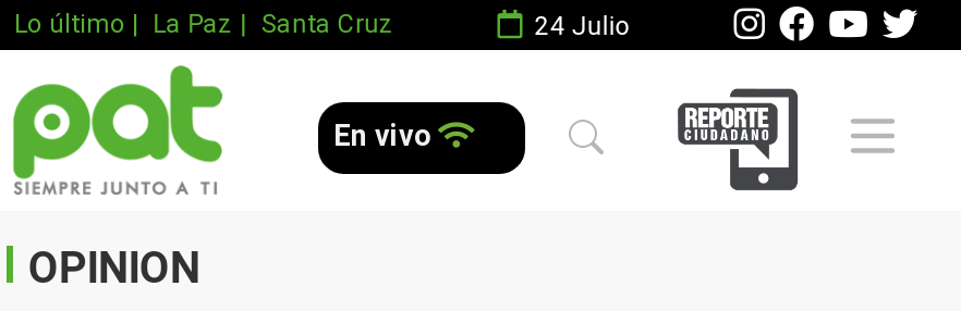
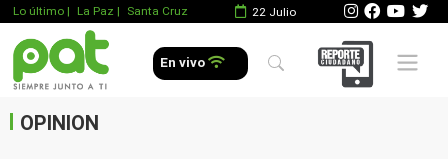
[521,11,630,41] 24 Julio -> [246,5,296,19] 22 Julio

